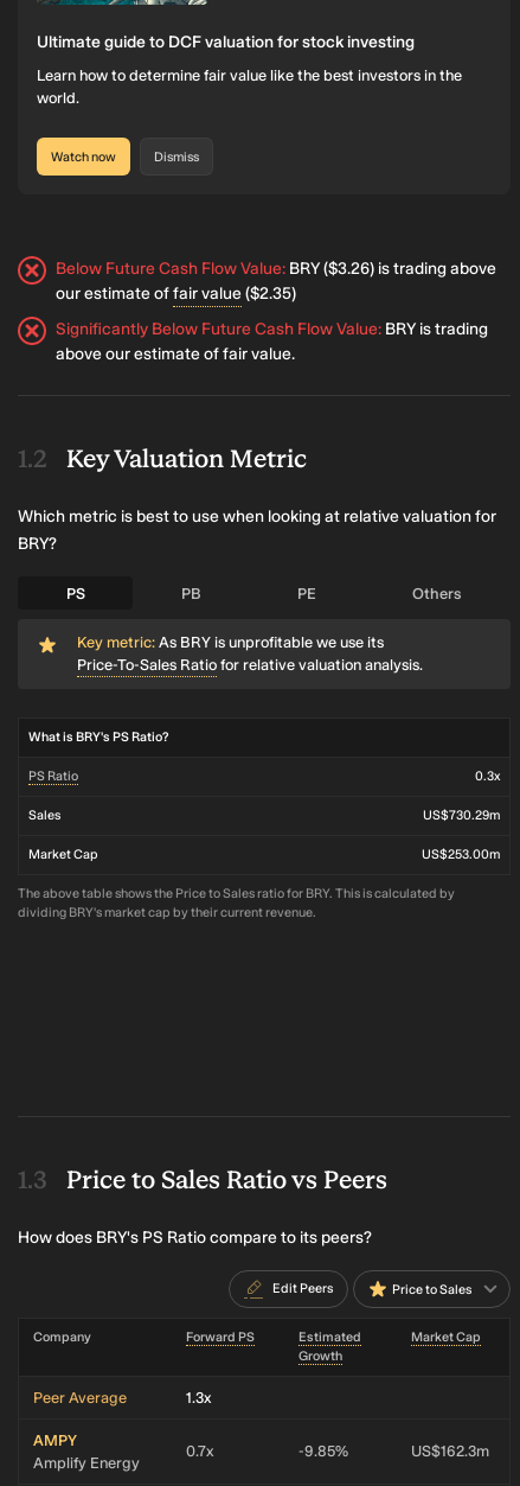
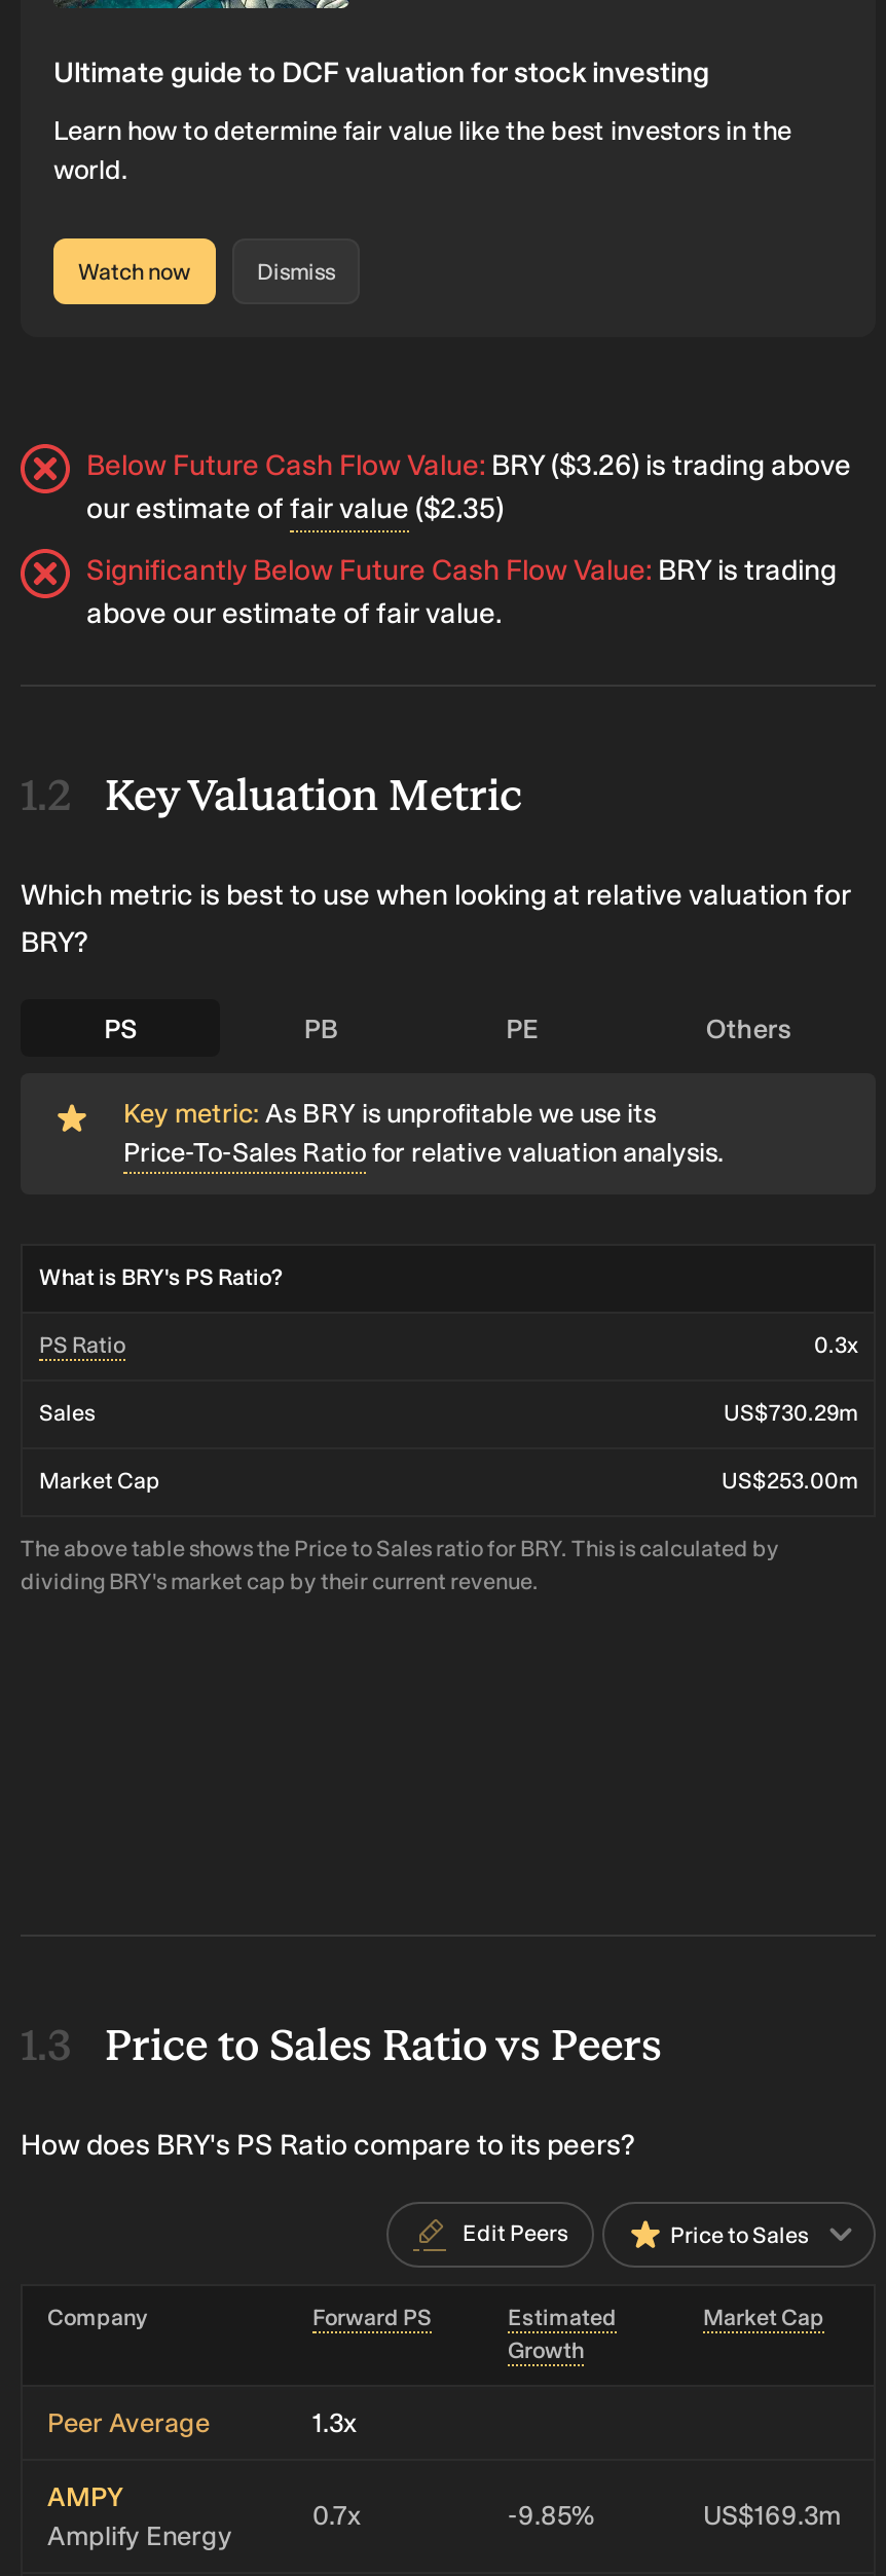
[411,1442,489,1460] US$162.3m -> [703,2500,841,2531] US$169.3m

